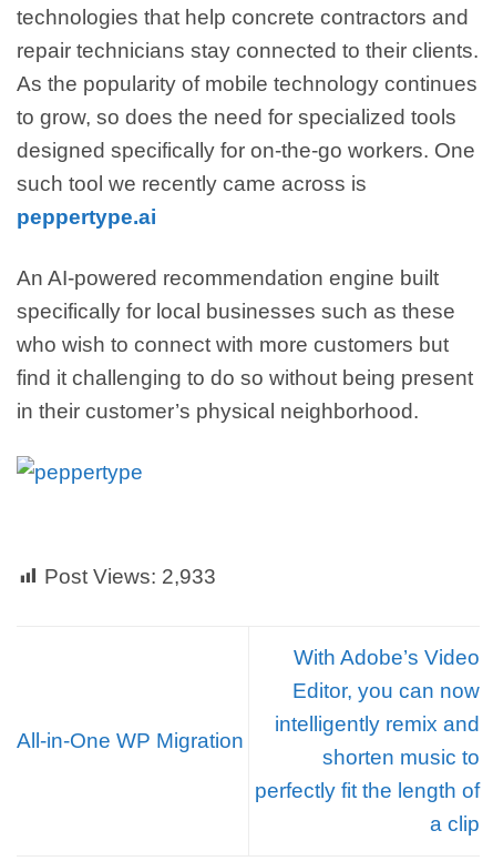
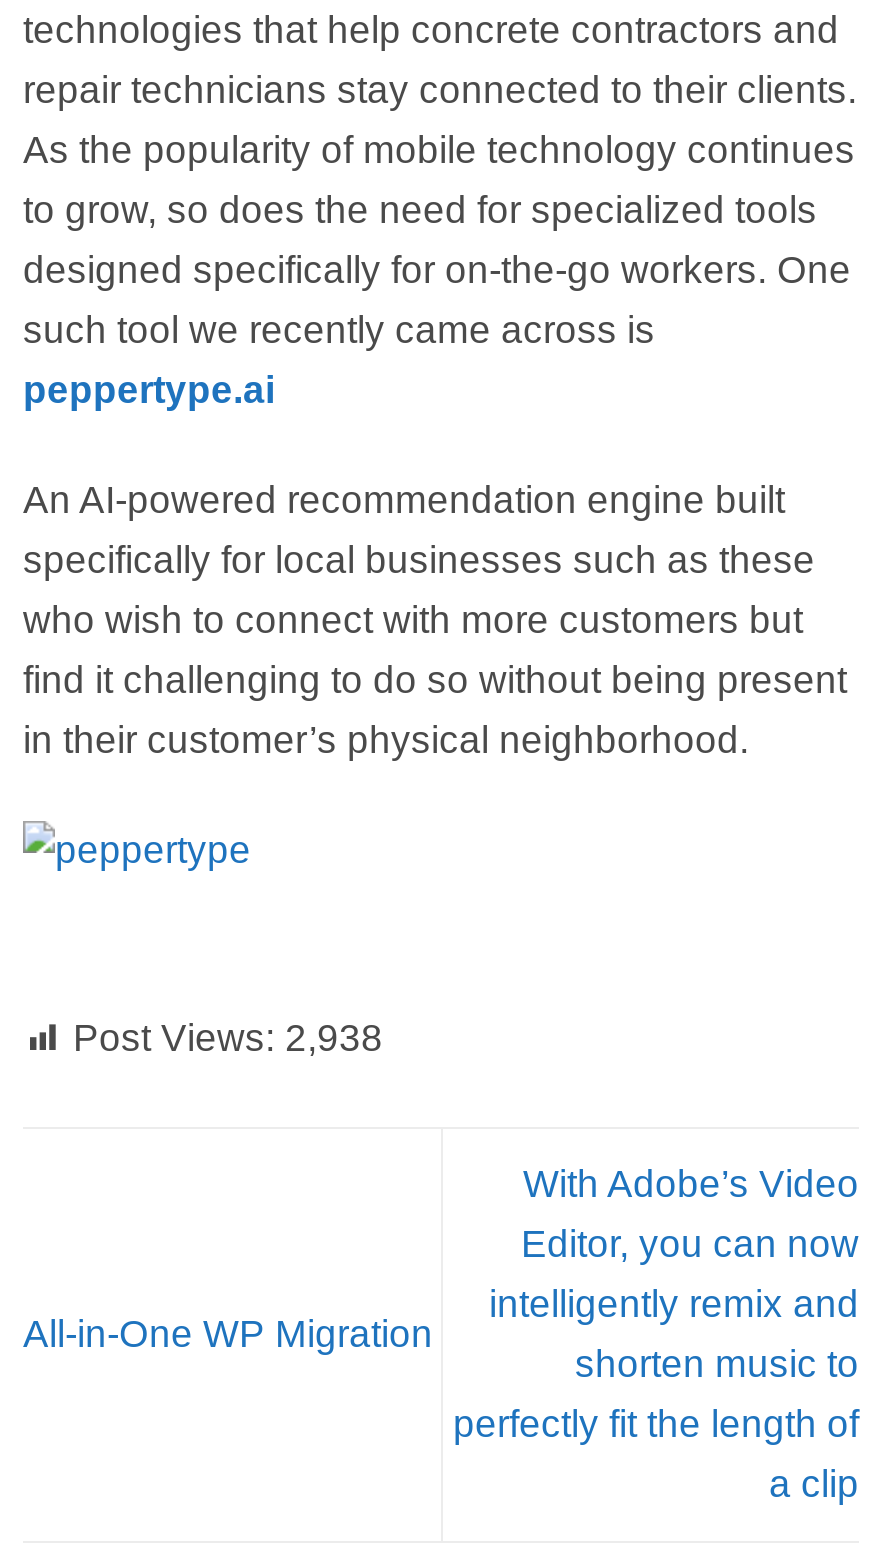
[44,564,216,588] Post Views: 2,933 -> [73,1016,383,1058] Post Views: 2,938

